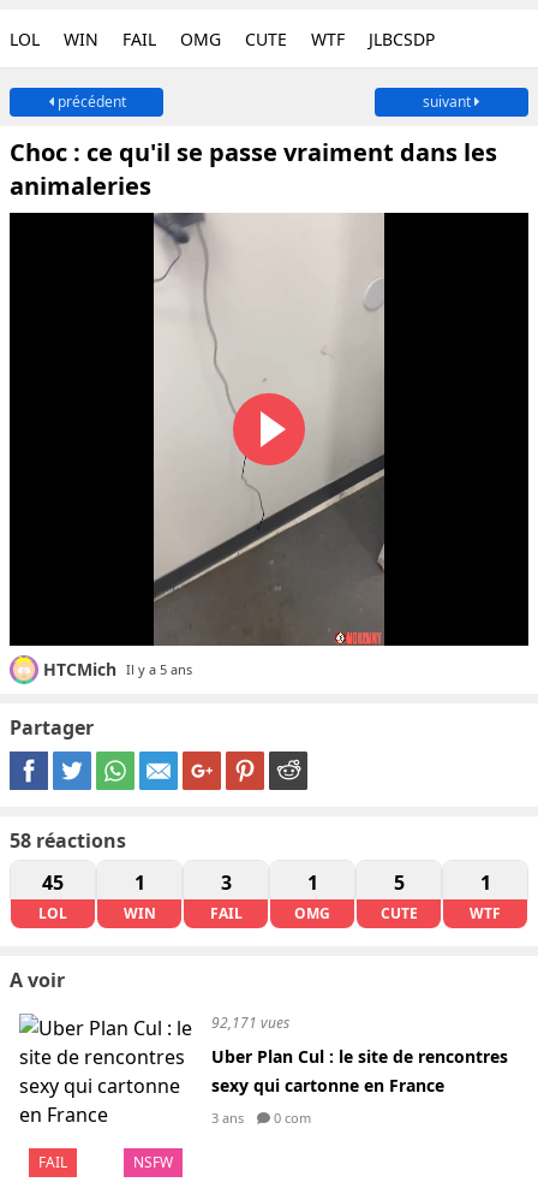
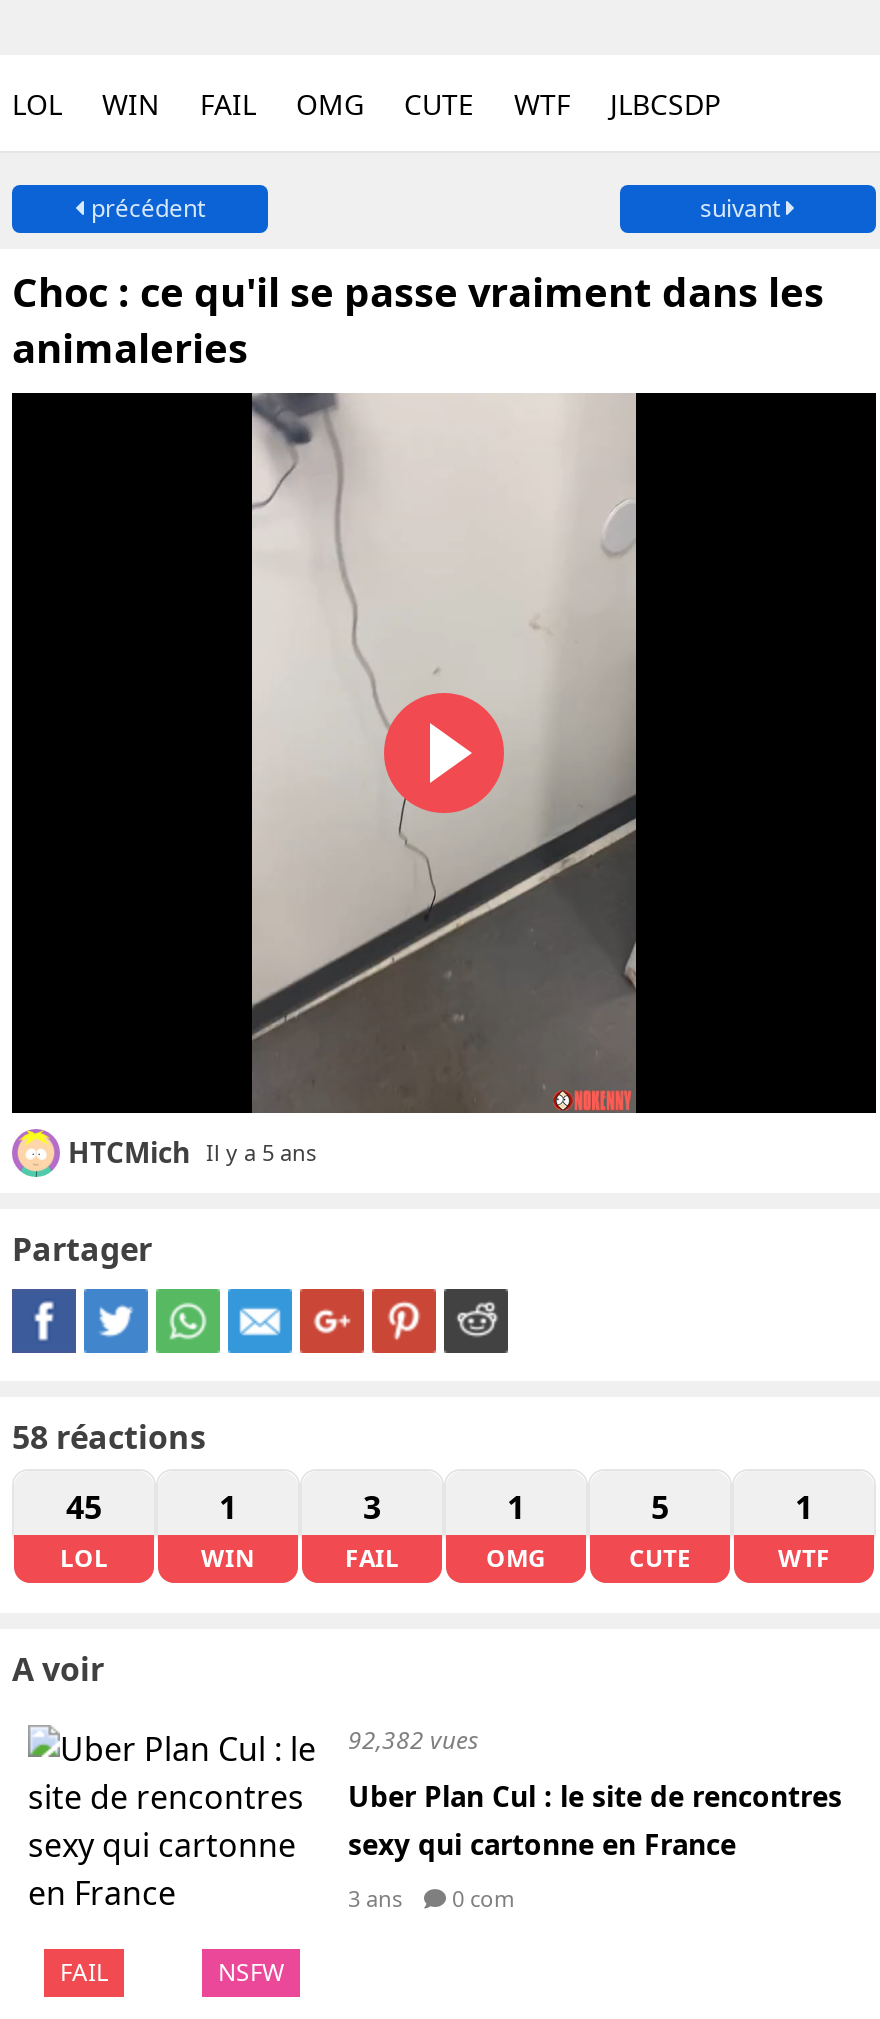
[211,1012,289,1033] 92,171 vues -> [348,1723,478,1757] 92,382 vues

